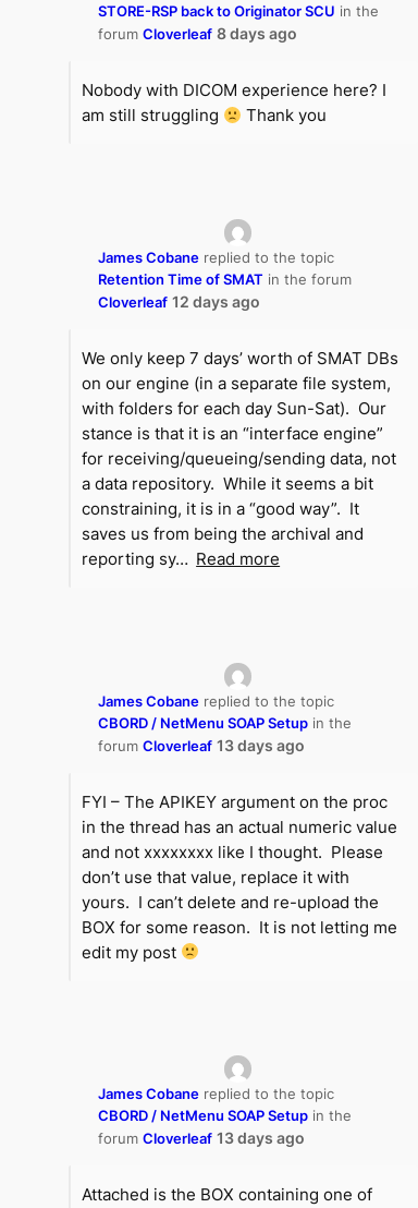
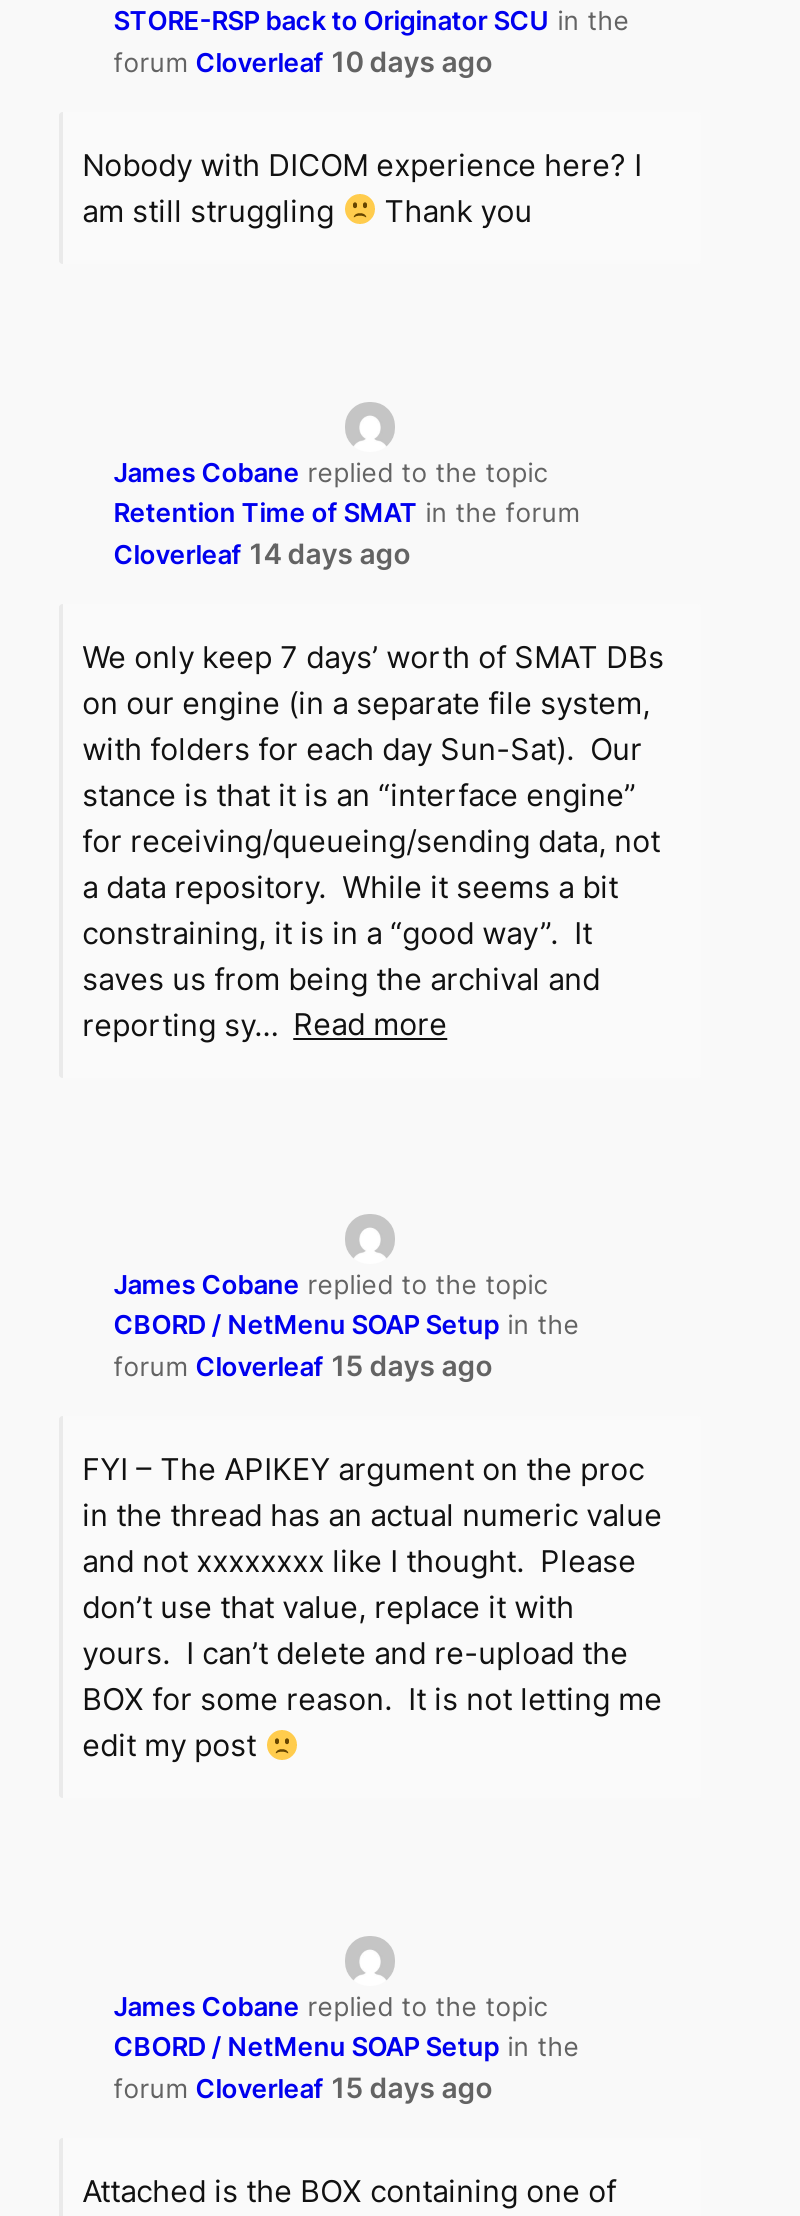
[98,24,297,43] forum Cloverleaf 8 days ago -> [114,44,494,78] forum Cloverleaf 10 days ago
[98,292,260,311] Cloverleaf 12 days ago -> [114,536,412,570] Cloverleaf 14 days ago
[98,735,305,754] forum Cloverleaf 13 days ago -> [114,1349,494,1383] forum Cloverleaf 15 days ago
[98,1129,305,1147] forum Cloverleaf 13 days ago -> [114,2071,494,2105] forum Cloverleaf 15 days ago

